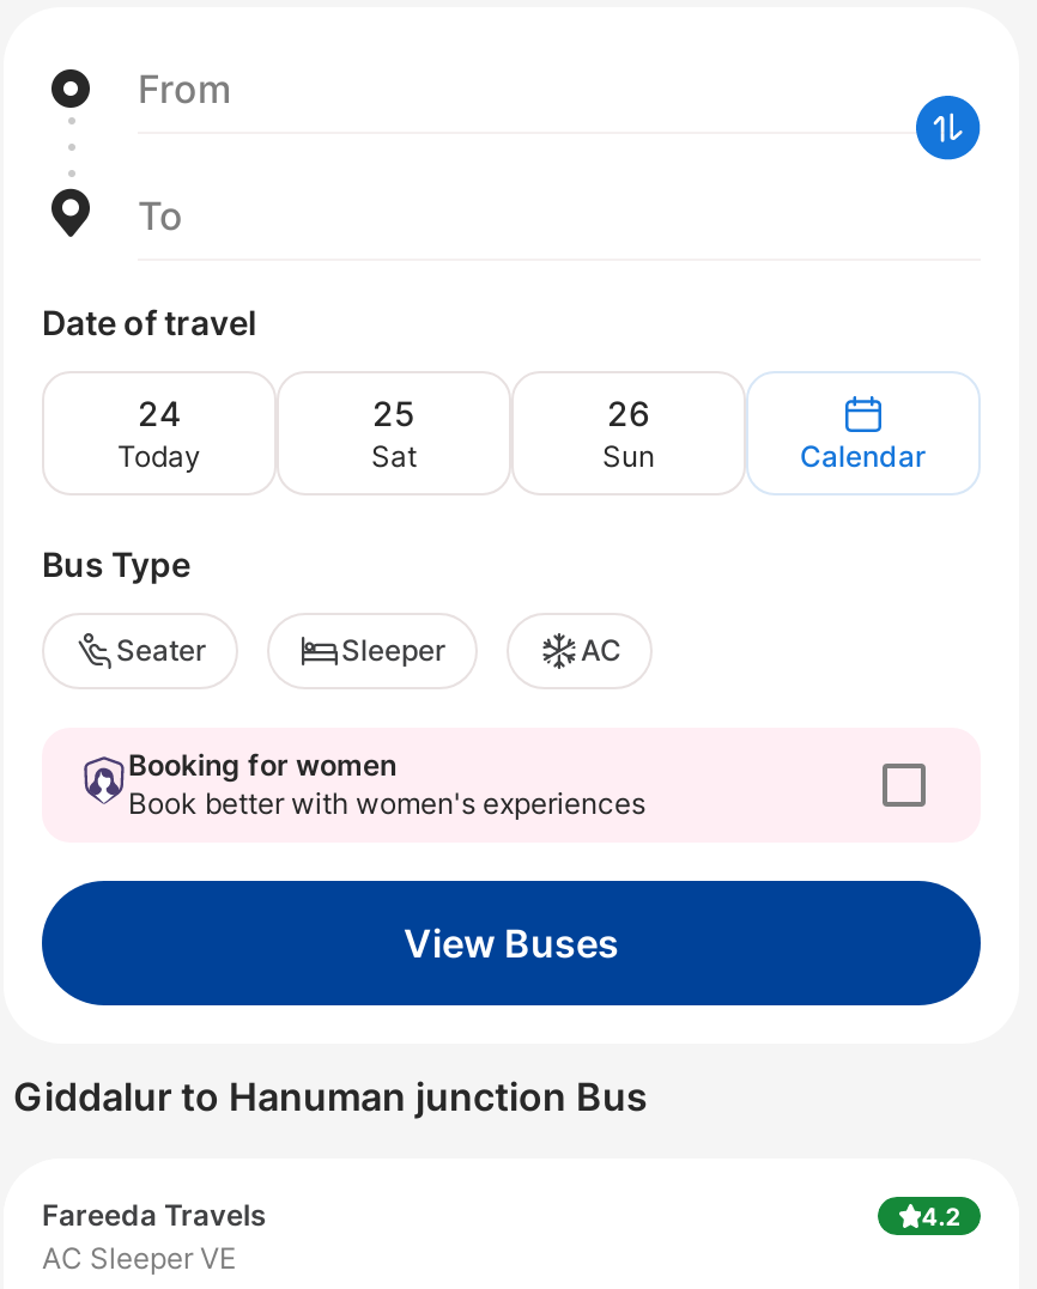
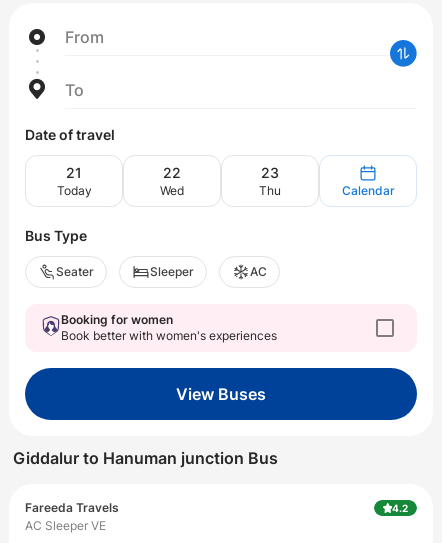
[138,393,181,433] 24 -> [66,164,82,181] 21
[371,393,417,474] 25 | Sat -> [160,164,184,198] 22 | Wed
[602,393,655,474] 26 | Sun -> [259,164,281,198] 23 | Thu

